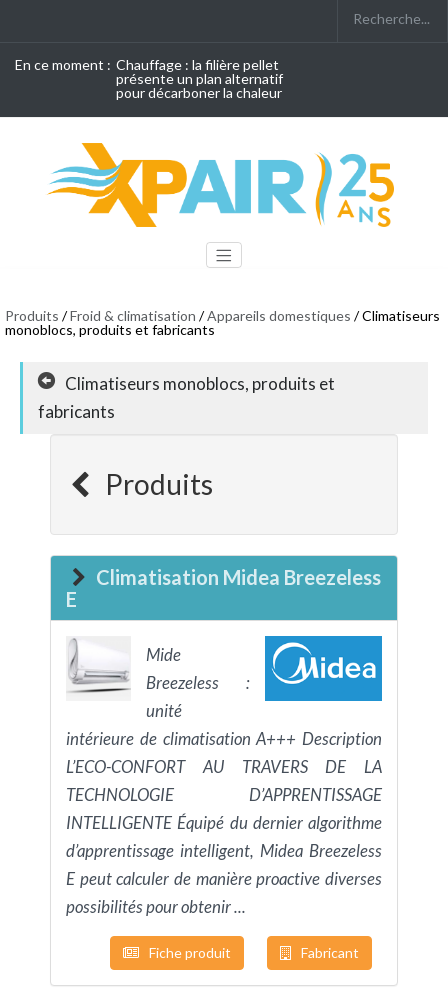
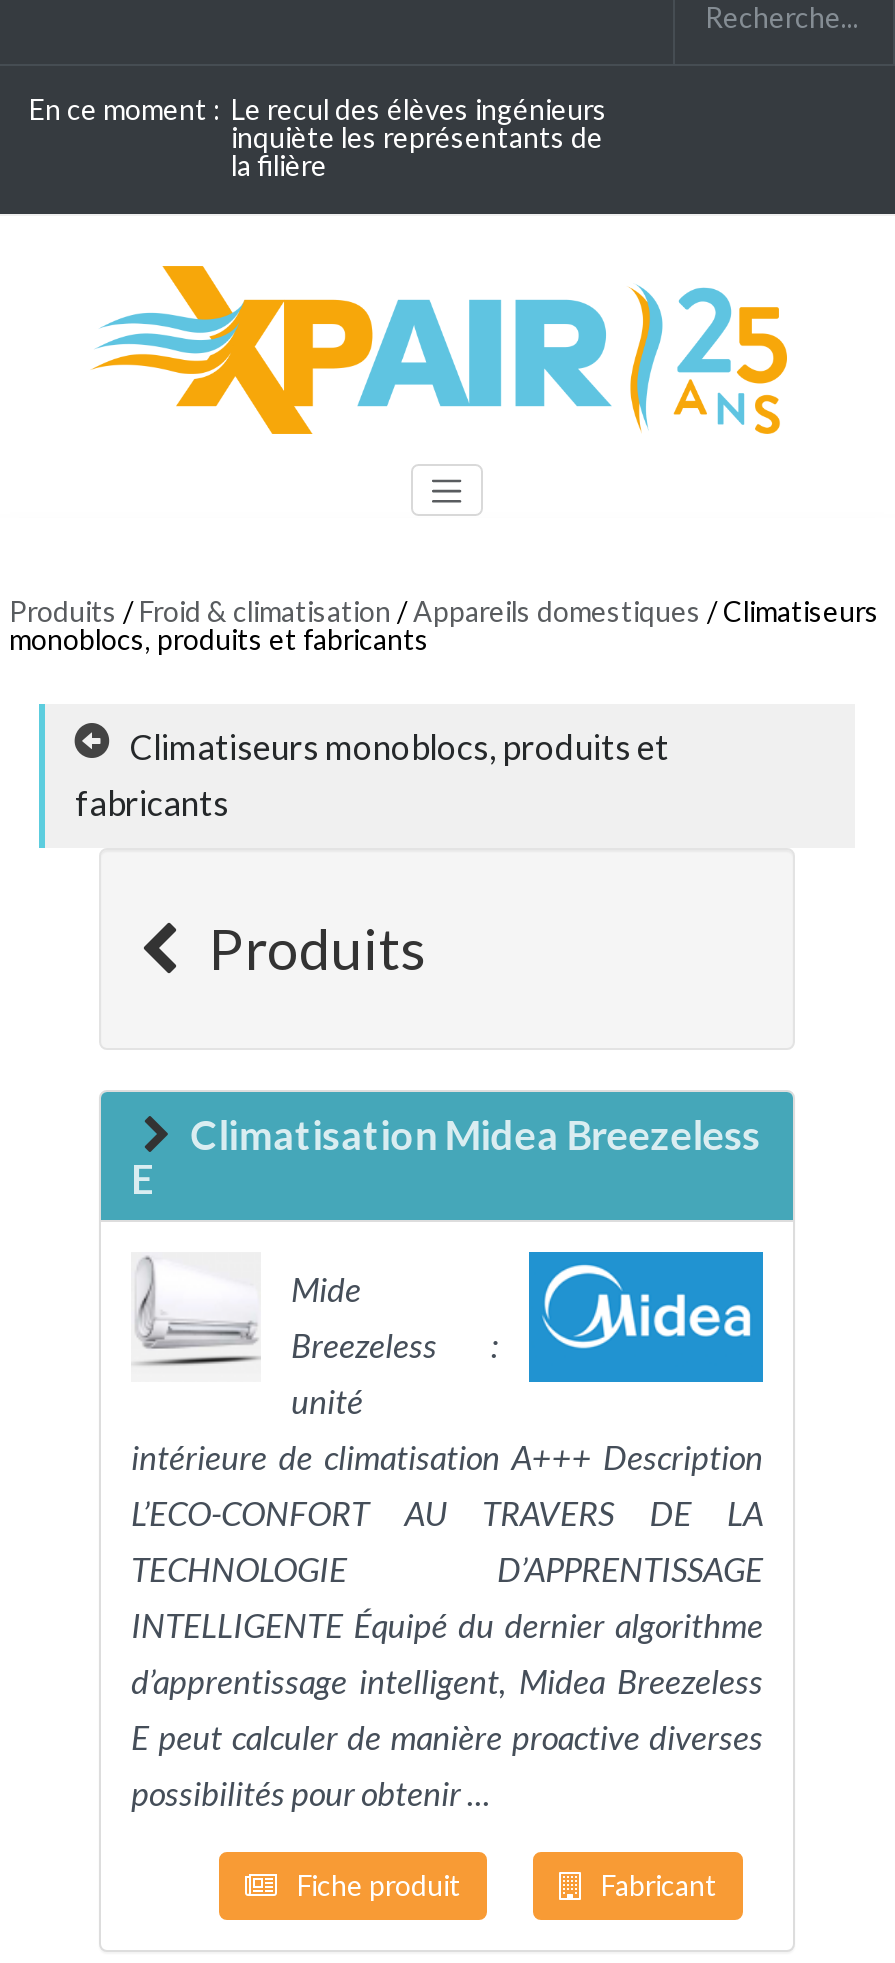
[15,56,283,101] En ce moment : Chauffage : la filière pellet | présente un plan alternatif | pour décarboner la chaleur -> [29,92,607,182] En ce moment : Le recul des élèves ingénieurs | inquiète les représentants de | la filière

